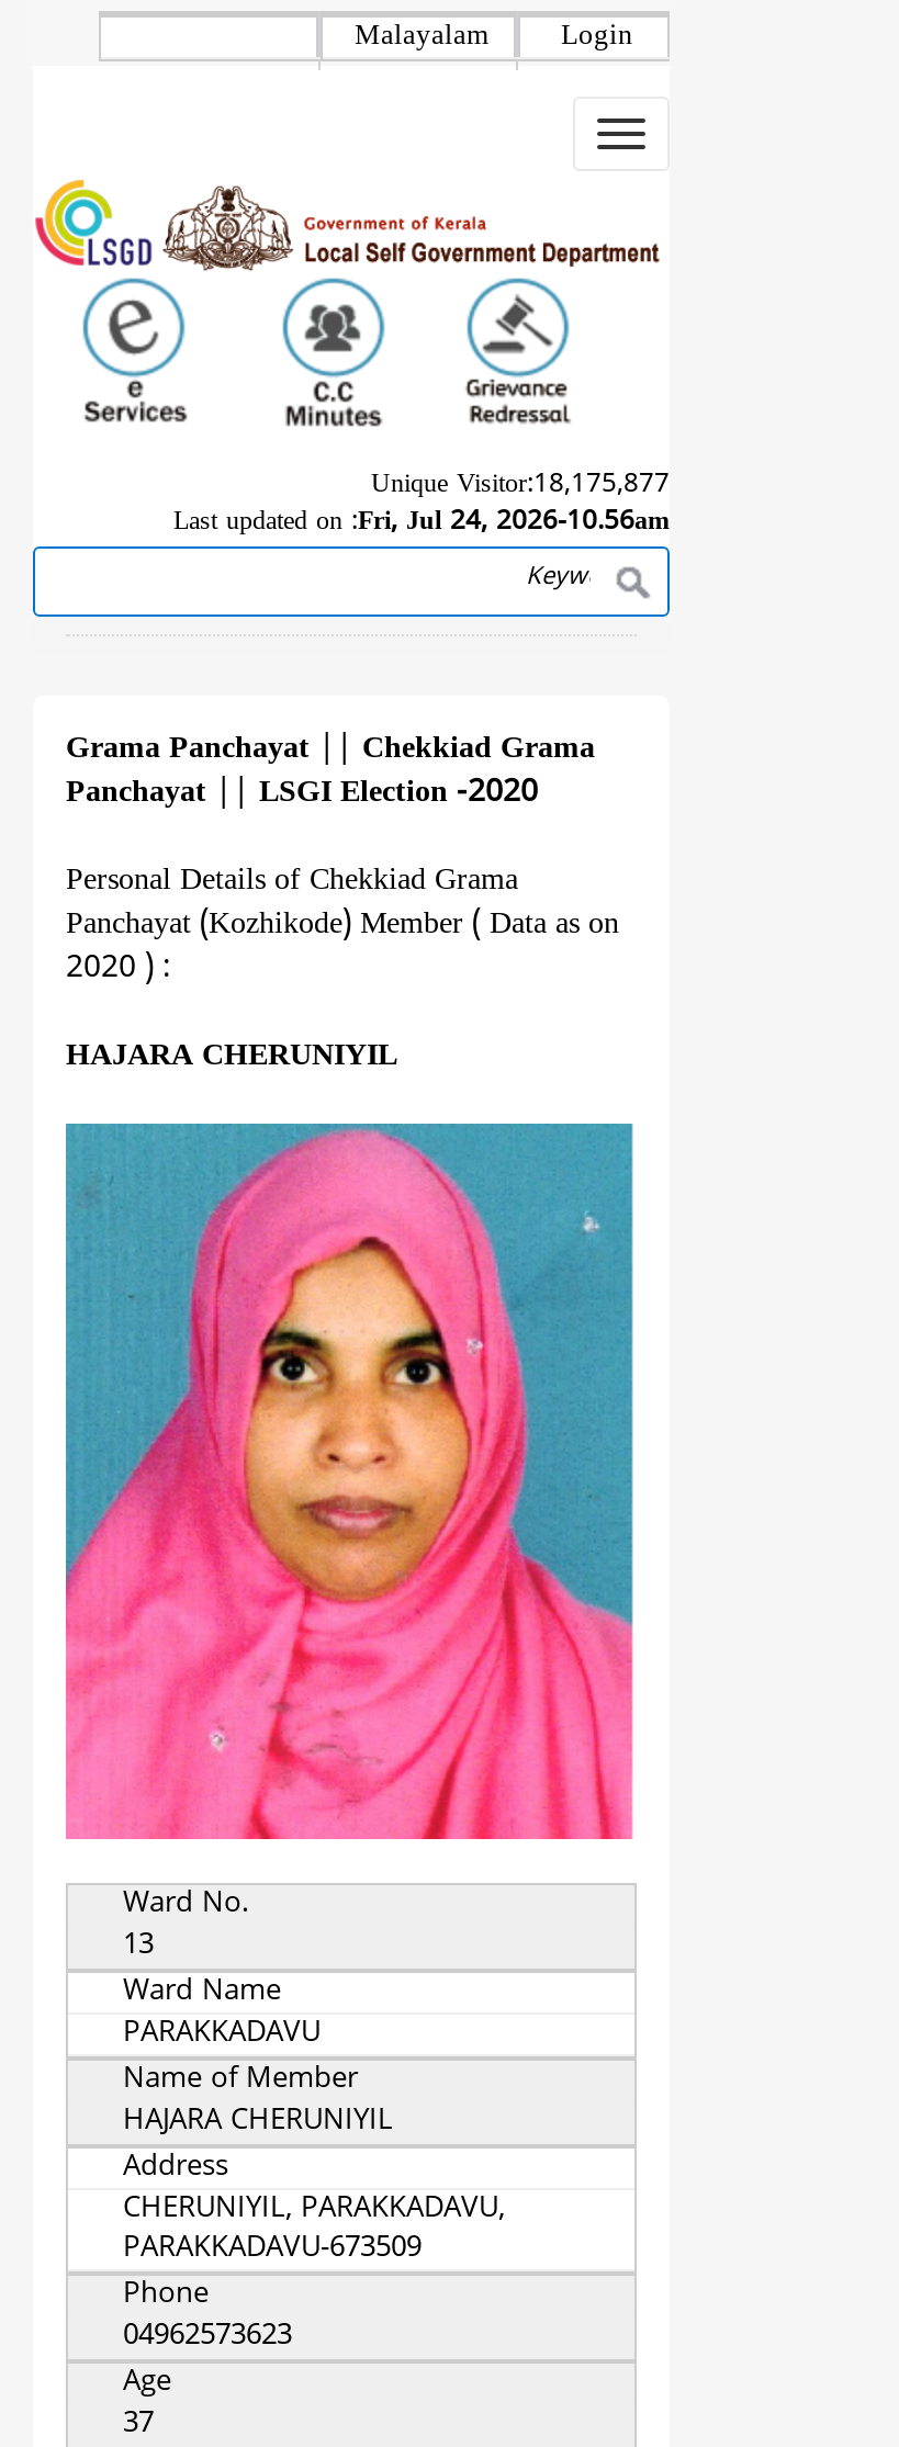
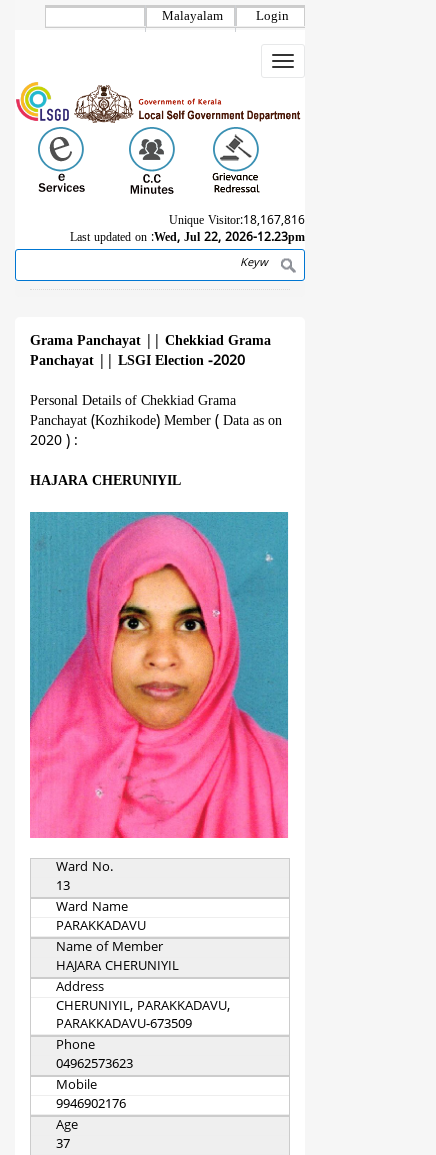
[371,470,670,503] Unique Visitor:18,175,877 -> [169,214,305,229] Unique Visitor:18,167,816
[173,508,670,541] Last updated on : Fri, Jul 24, 2026-10.56am -> [70,231,305,246] Last updated on : Wed, Jul 22, 2026-12.23pm
none -> [56,1078,126,1113] Mobile | 9946902176

